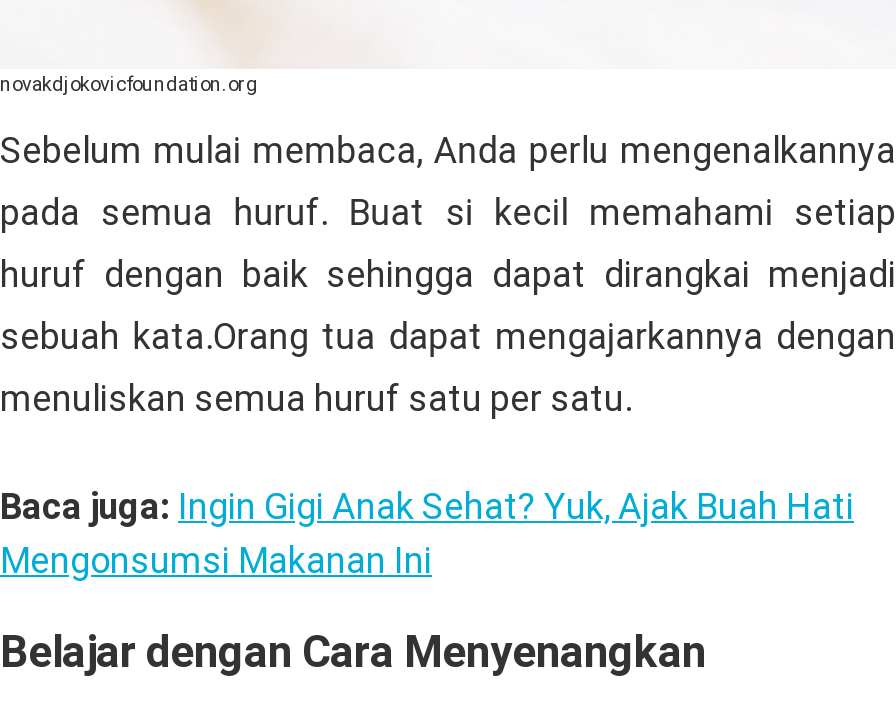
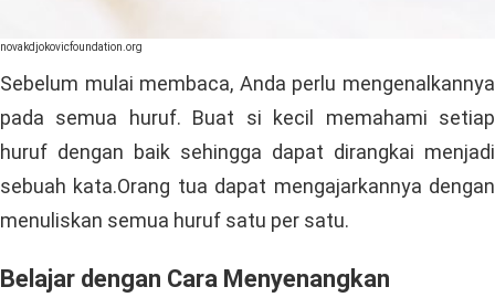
[0,486,854,582] Baca juga: Ingin Gigi Anak Sehat? Yuk, Ajak Buah Hati | Mengonsumsi Makanan Ini -> none

